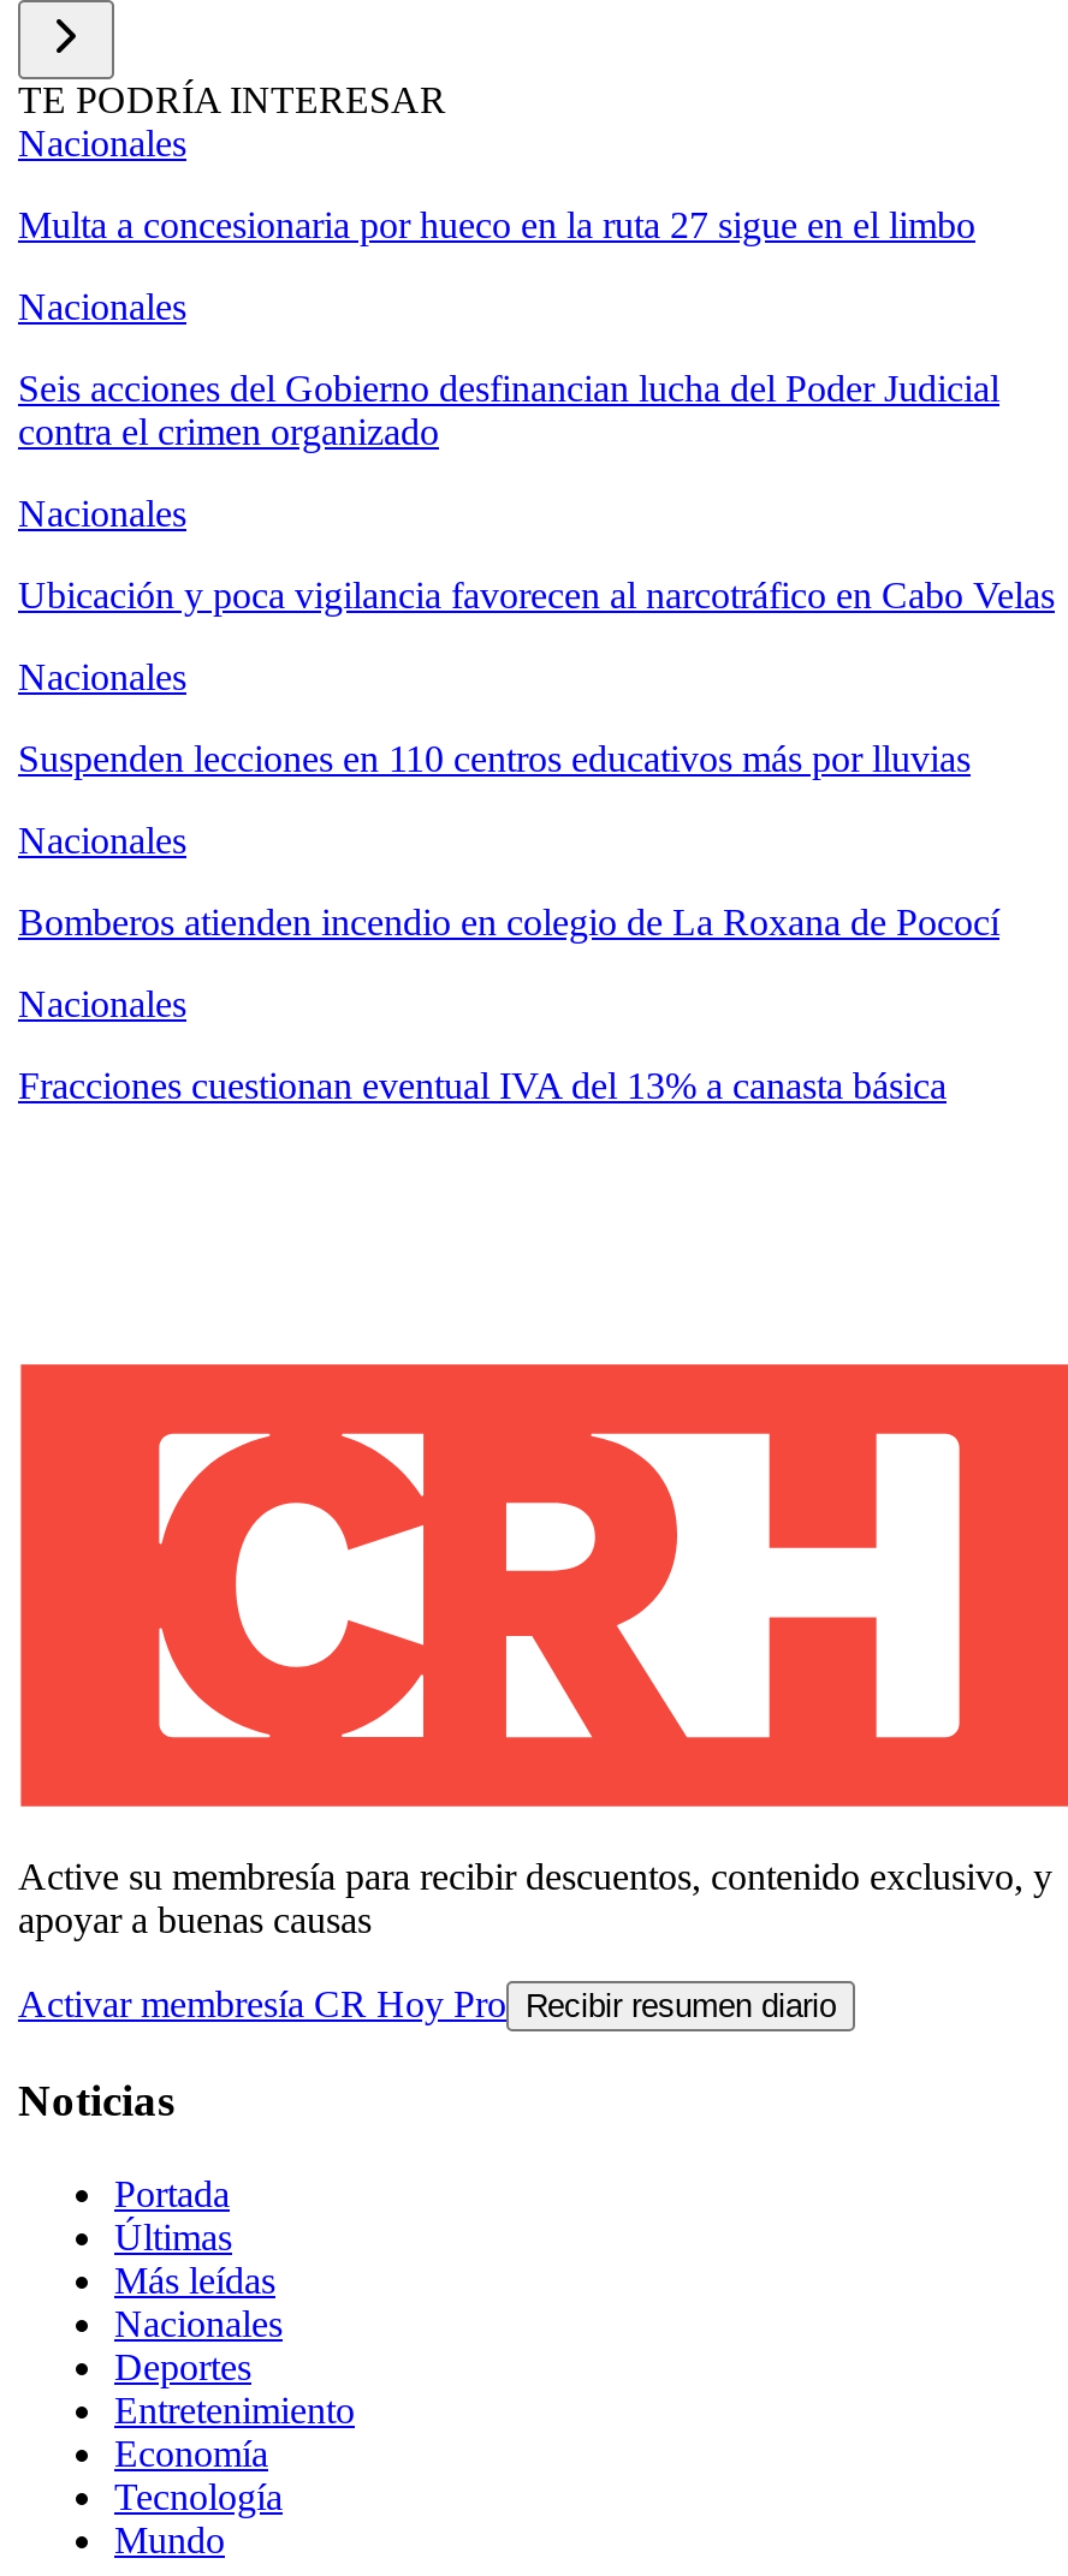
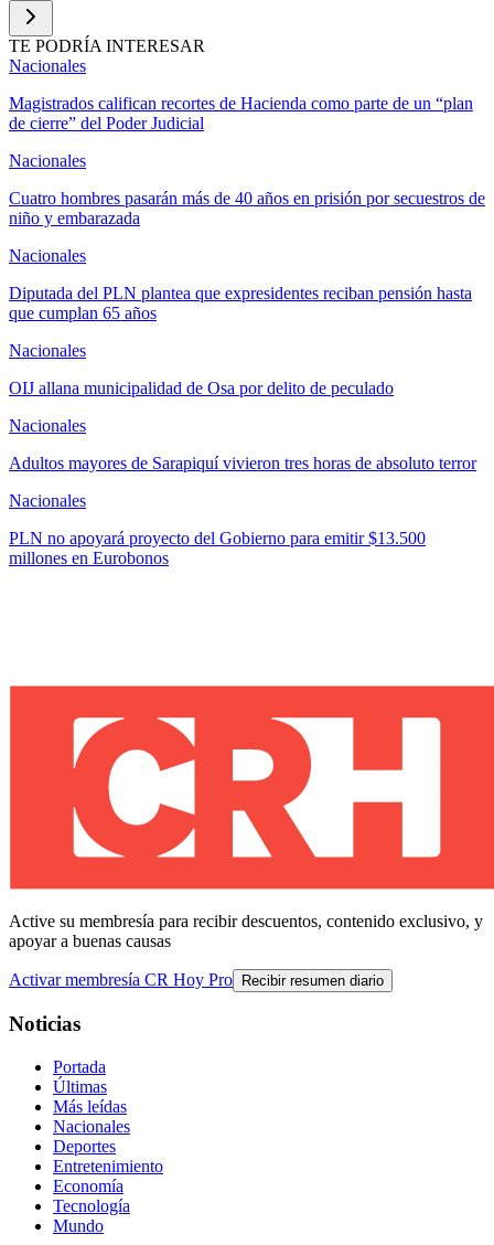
[18,203,975,244] Multa a concesionaria por hueco en la ruta 27 sigue en el limbo -> [9,93,473,132] Magistrados califican recortes de Hacienda como parte de un “plan | de cierre” del Poder Judicial
[18,367,999,451] Seis acciones del Gobierno desfinancian lucha del Poder Judicial | contra el crimen organizado -> [9,188,485,227] Cuatro hombres pasarán más de 40 años en prisión por secuestros de | niño y embarazada
[18,574,1055,614] Ubicación y poca vigilancia favorecen al narcotráfico en Cabo Velas -> [9,283,472,322] Diputada del PLN plantea que expresidentes reciban pensión hasta | que cumplan 65 años
[18,737,971,778] Suspenden lecciones en 110 centros educativos más por lluvias -> [9,378,394,397] OIJ allana municipalidad de Osa por delito de peculado
[18,901,999,941] Bomberos atienden incendio en colegio de La Roxana de Pococí -> [9,453,476,472] Adultos mayores de Sarapiquí vivieron tres horas de absoluto terror
[18,1064,947,1105] Fracciones cuestionan eventual IVA del 13% a canasta básica -> [9,528,426,567] PLN no apoyará proyecto del Gobierno para emitir $13.500 | millones en Eurobonos

